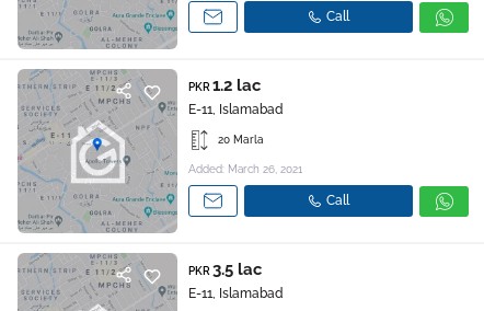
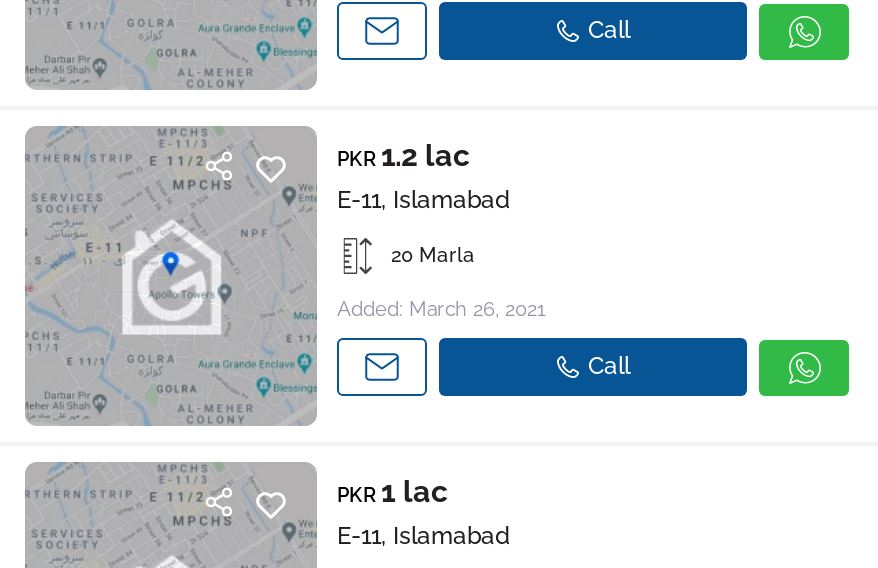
[188,260,262,279] PKR3.5 lac -> [337,474,447,510] PKR1 lac

